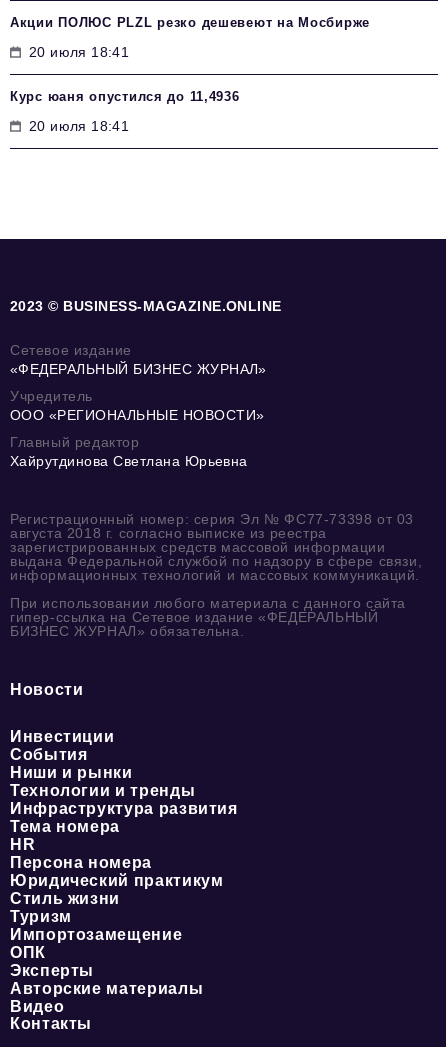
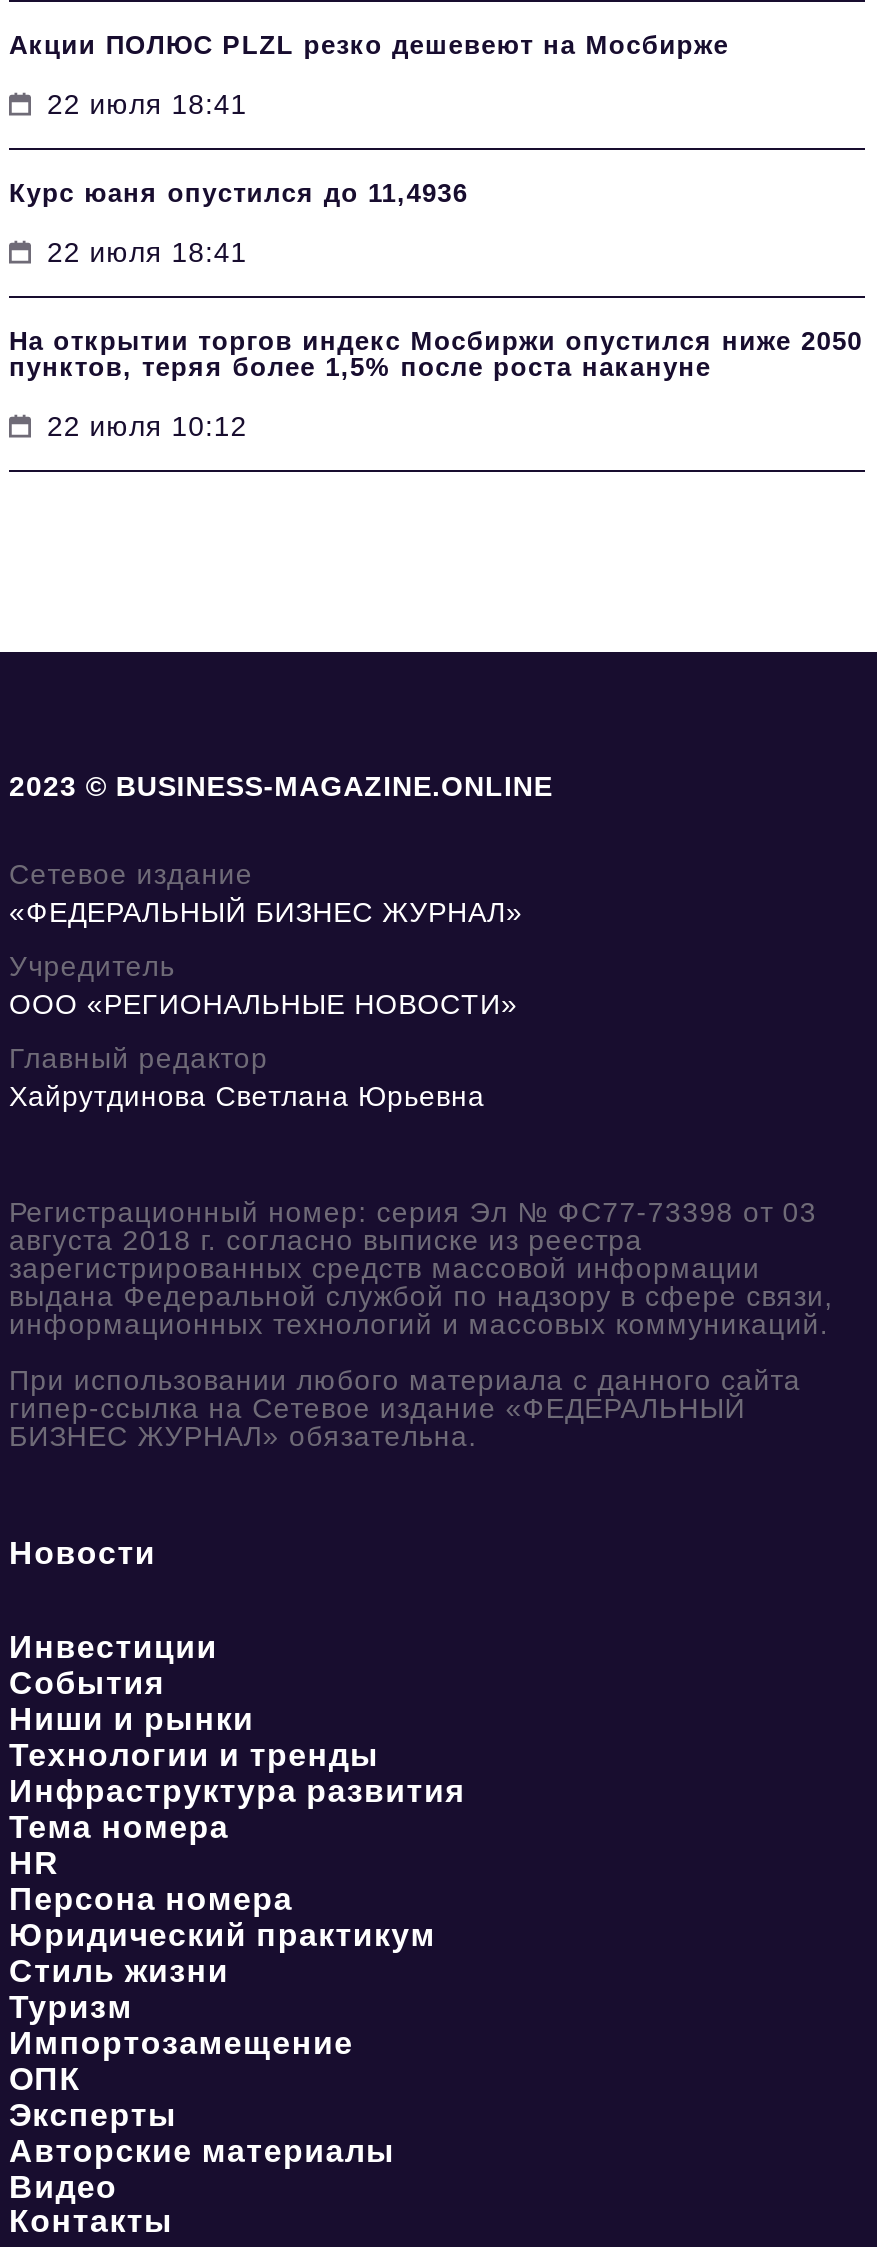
[29,44,129,60] 20 июля 18:41 -> [47,87,247,119] 22 июля 18:41
[29,118,129,134] 20 июля 18:41 -> [9,235,863,441] 22 июля 18:41 | На открытии торгов индекс Мосбиржи опустился ниже 2050 | пунктов, теряя более 1,5% после роста накануне | 22 июля 10:12

